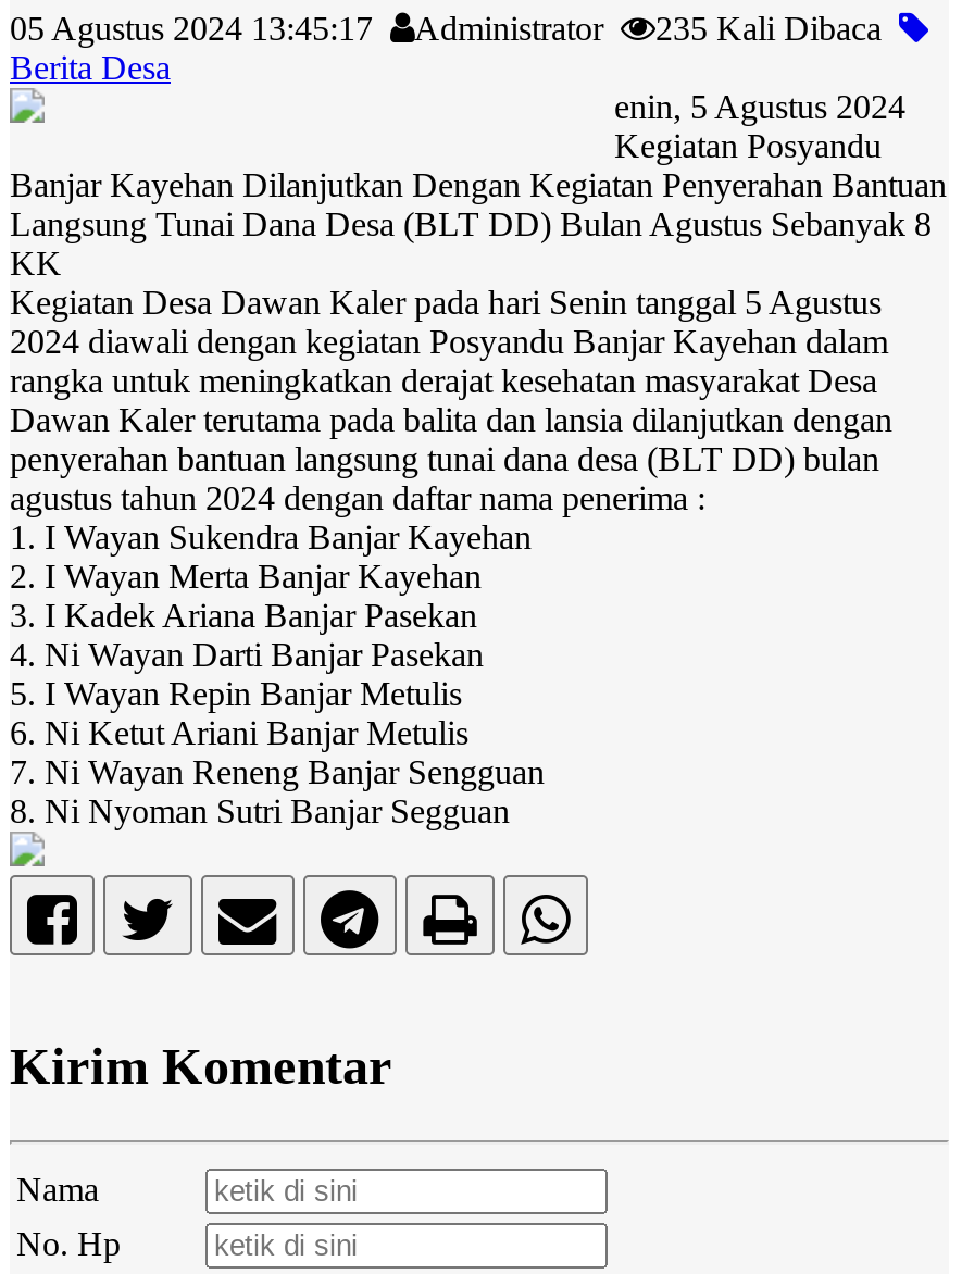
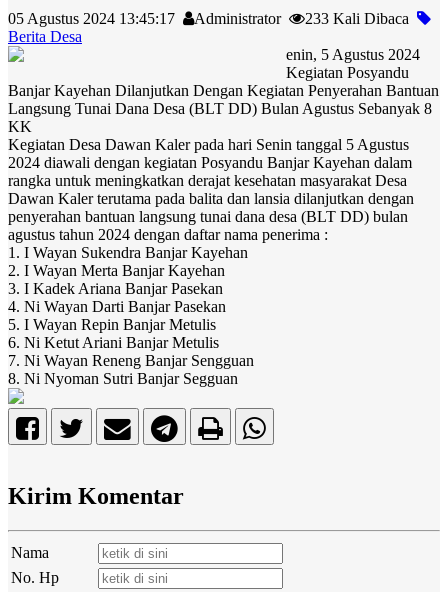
[10,11,899,48] 05 Agustus 2024 13:45:17 Administrator 235 Kali Dibaca -> [8,10,417,27] 05 Agustus 2024 13:45:17 Administrator 233 Kali Dibaca

